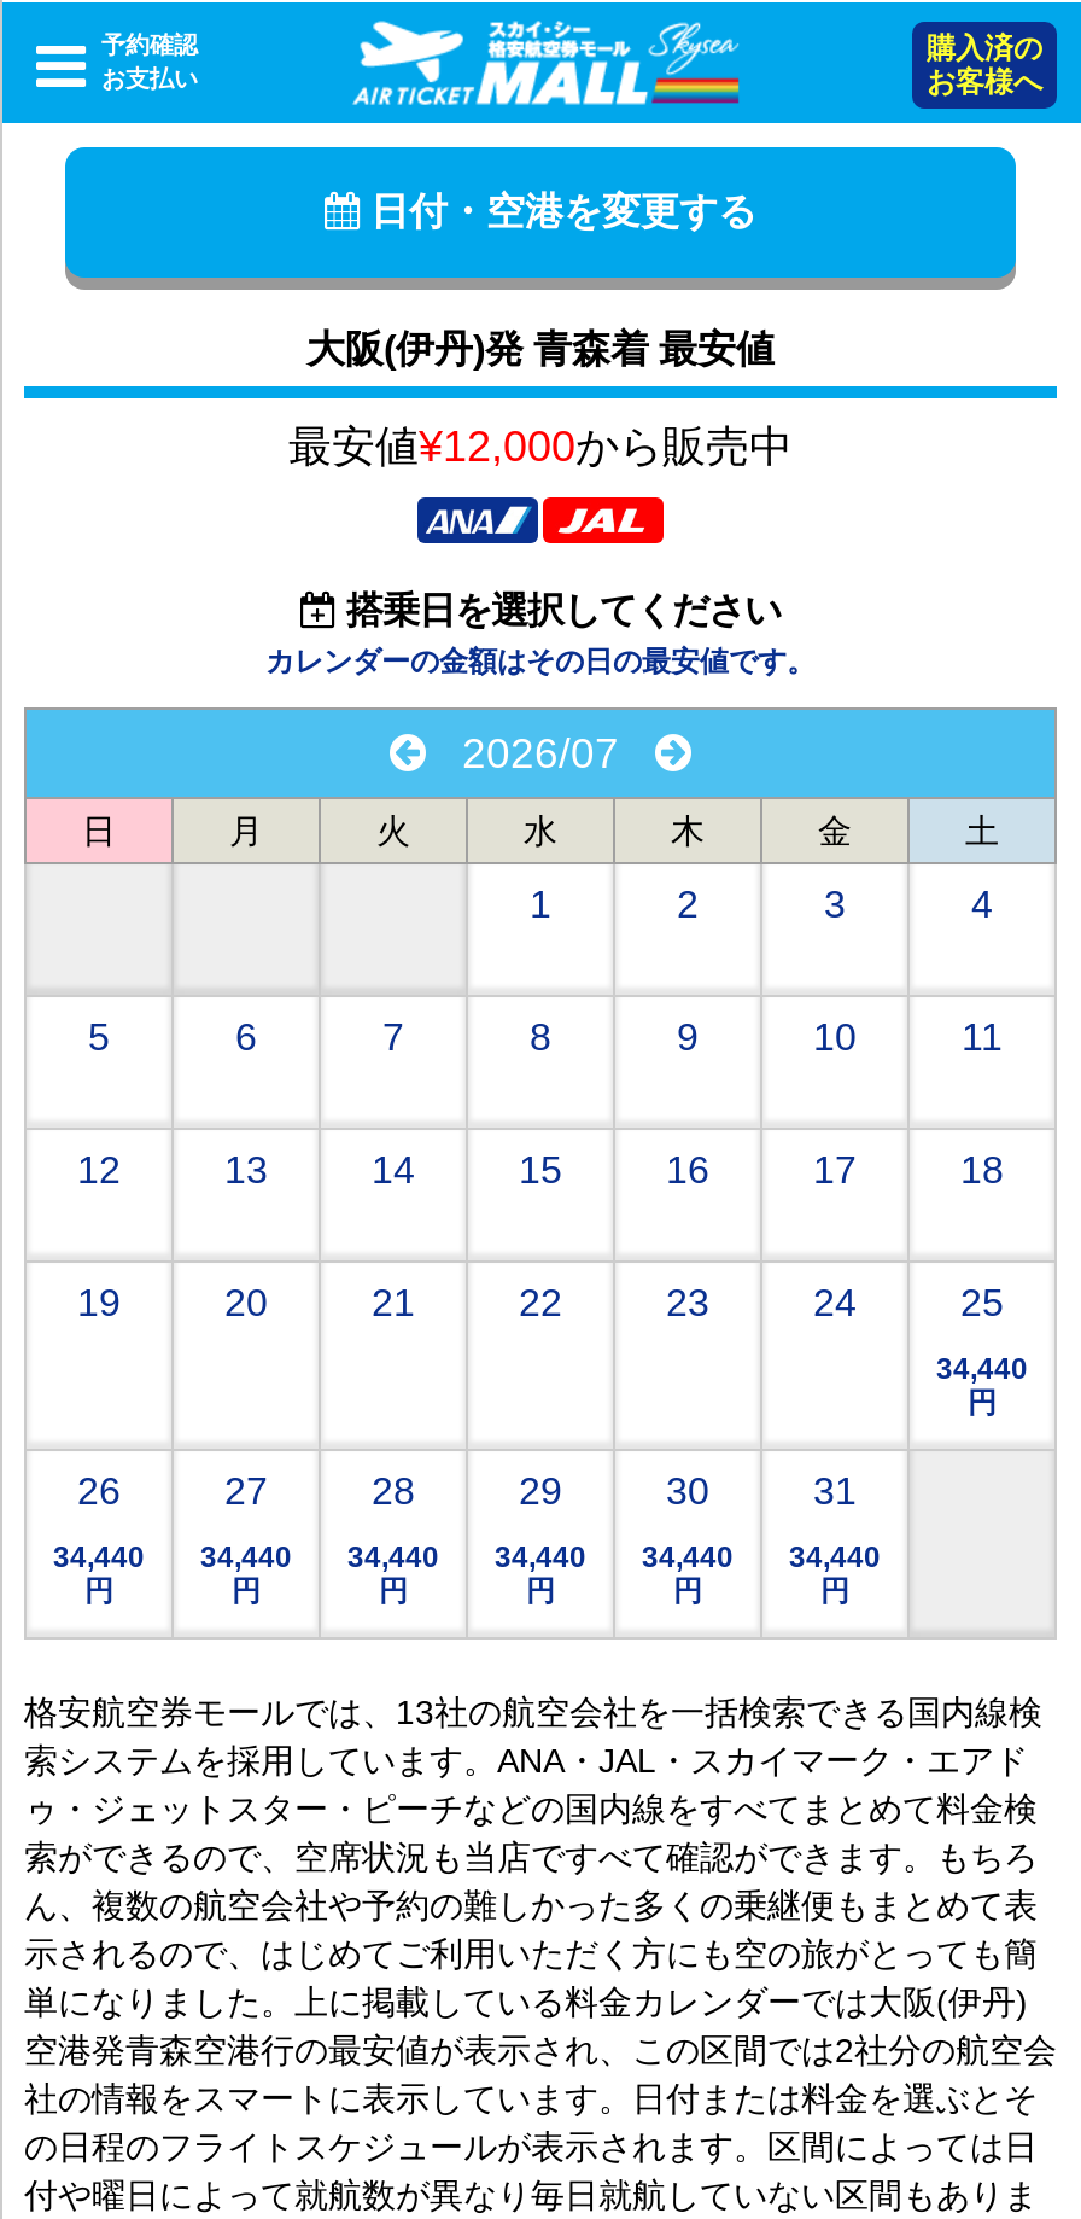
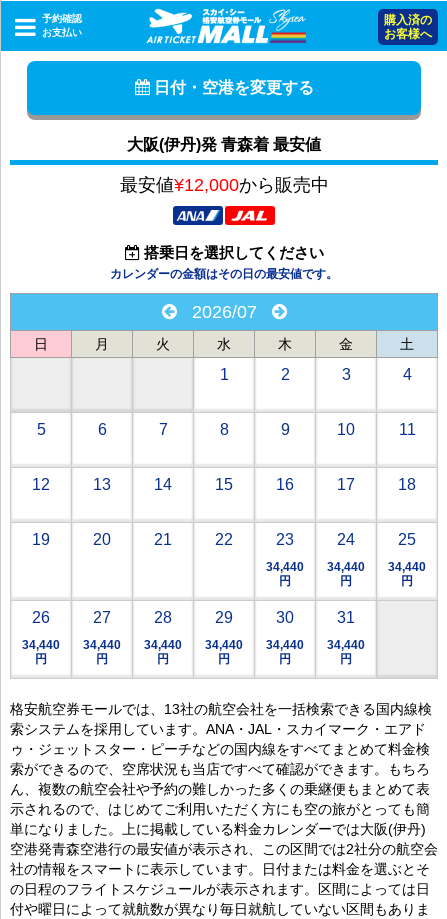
none -> [266,560,304,588] 34,440 | 円
none -> [327,560,365,588] 34,440 | 円

